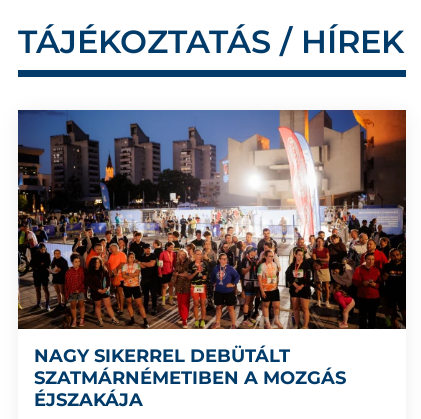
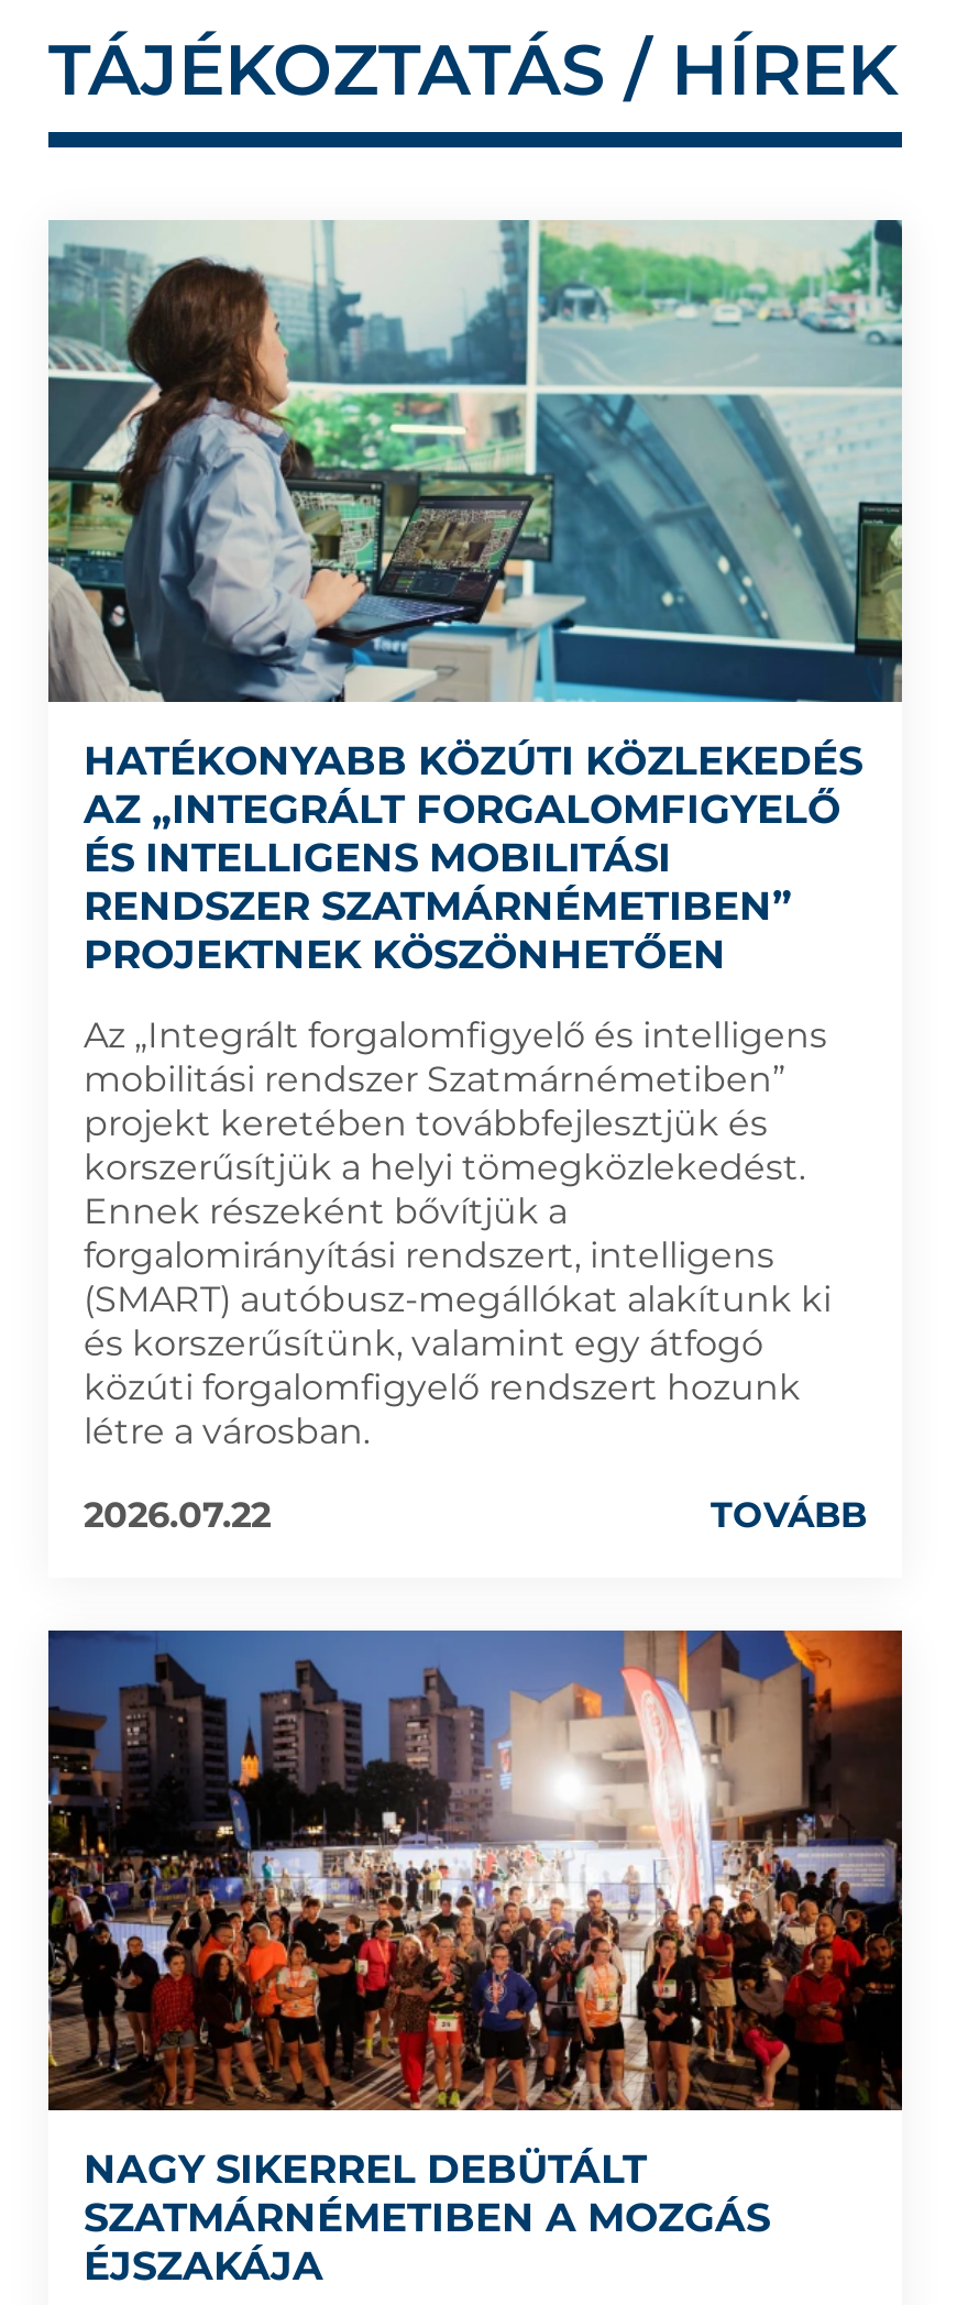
none -> [46,218,904,1535] [image] | HATÉKONYABB KÖZÚTI KÖZLEKEDÉS | AZ „INTEGRÁLT FORGALOMFIGYELŐ | ÉS INTELLIGENS MOBILITÁSI | RENDSZER SZATMÁRNÉMETIBEN” | PROJEKTNEK KÖSZÖNHETŐEN | Az „Integrált forgalomfigyelő és intelligens | mobilitási rendszer Szatmárnémetiben” | projekt keretében továbbfejlesztjük és | korszerűsítjük a helyi tömegközlekedést. | Ennek részeként bővítjük a | forgalomirányítási rendszert, intelligens | (SMART) autóbusz-megállókat alakítunk ki | és korszerűsítünk, valamint egy átfogó | közúti forgalomfigyelő rendszert hozunk | létre a városban. | 2026.07.22 | TOVÁBB

